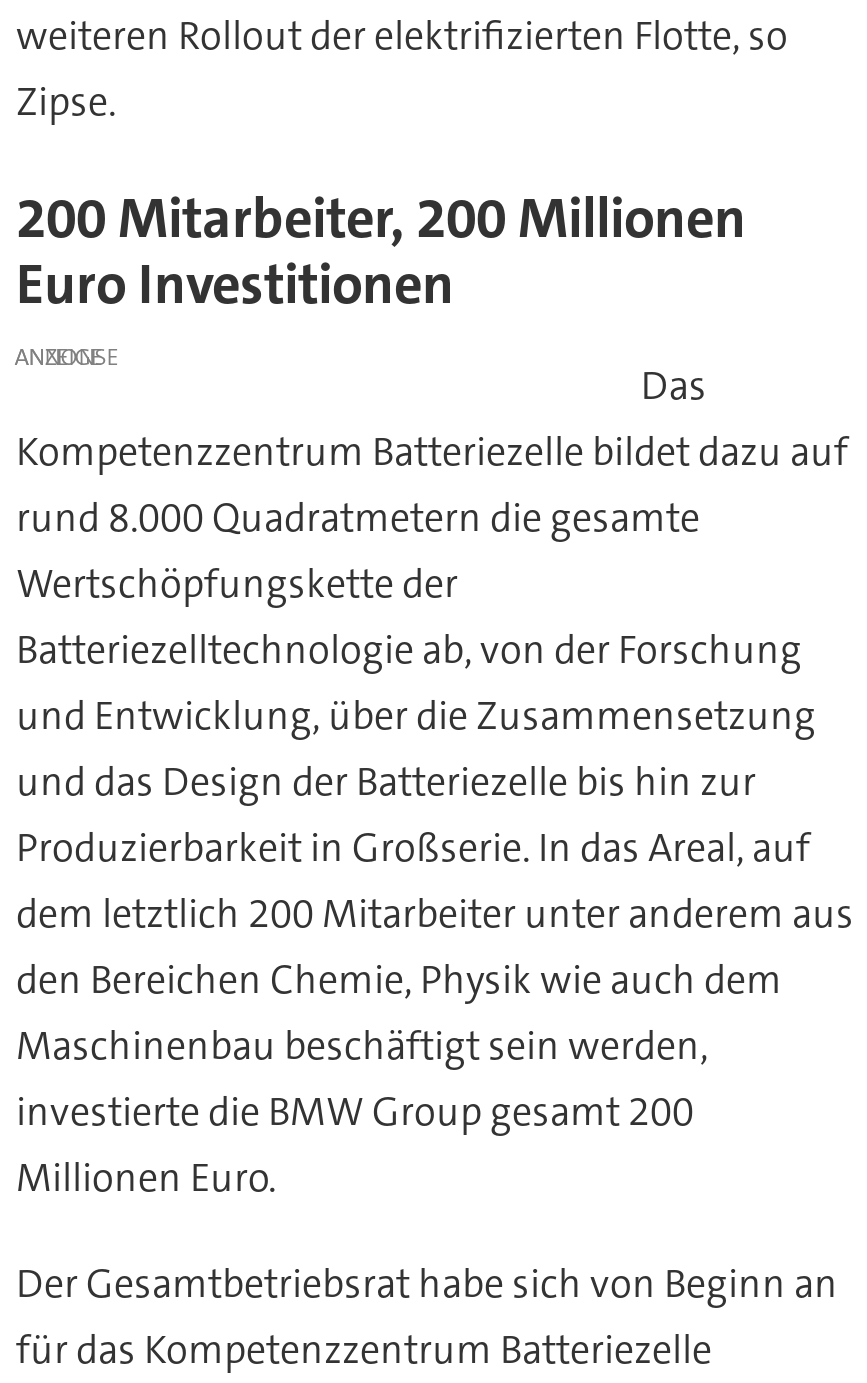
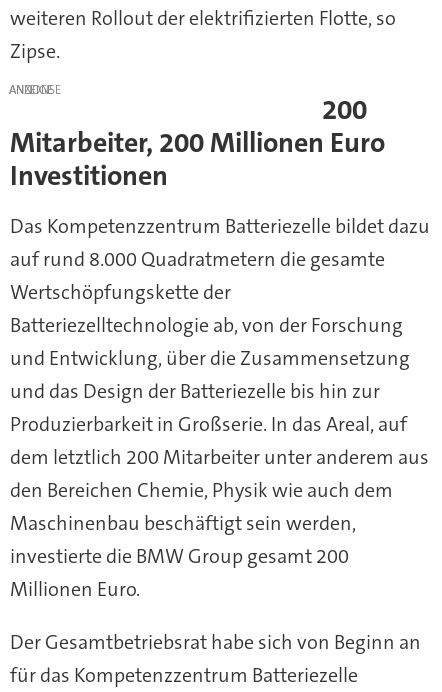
[16,183,746,321] 200 Mitarbeiter, 200 Millionen | Euro Investitionen -> none
moved [14,341,102,373] -> [9,82,53,98]: ANZEIGE
[16,359,848,543] Das | Kompetenzzentrum Batteriezelle bildet dazu auf | rund 8.000 Quadratmetern die gesamte -> [10,92,430,272] 200 | Mitarbeiter, 200 Millionen Euro | Investitionen | Das Kompetenzzentrum Batteriezelle bildet dazu | auf rund 8.000 Quadratmetern die gesamte

